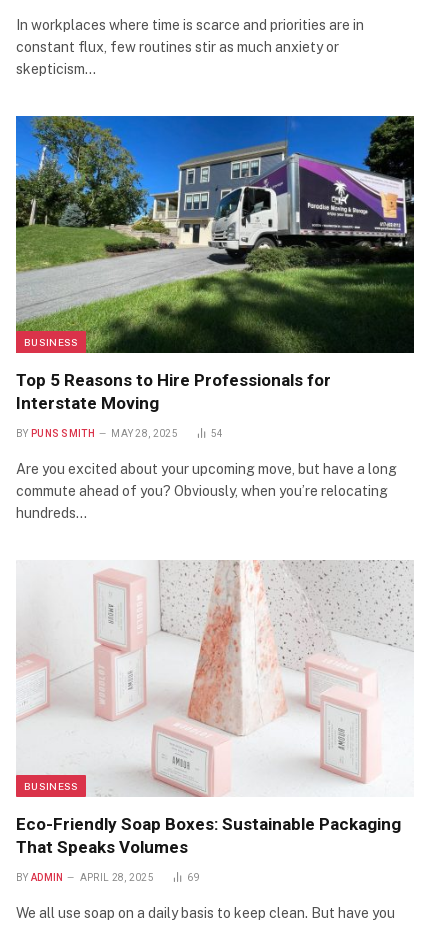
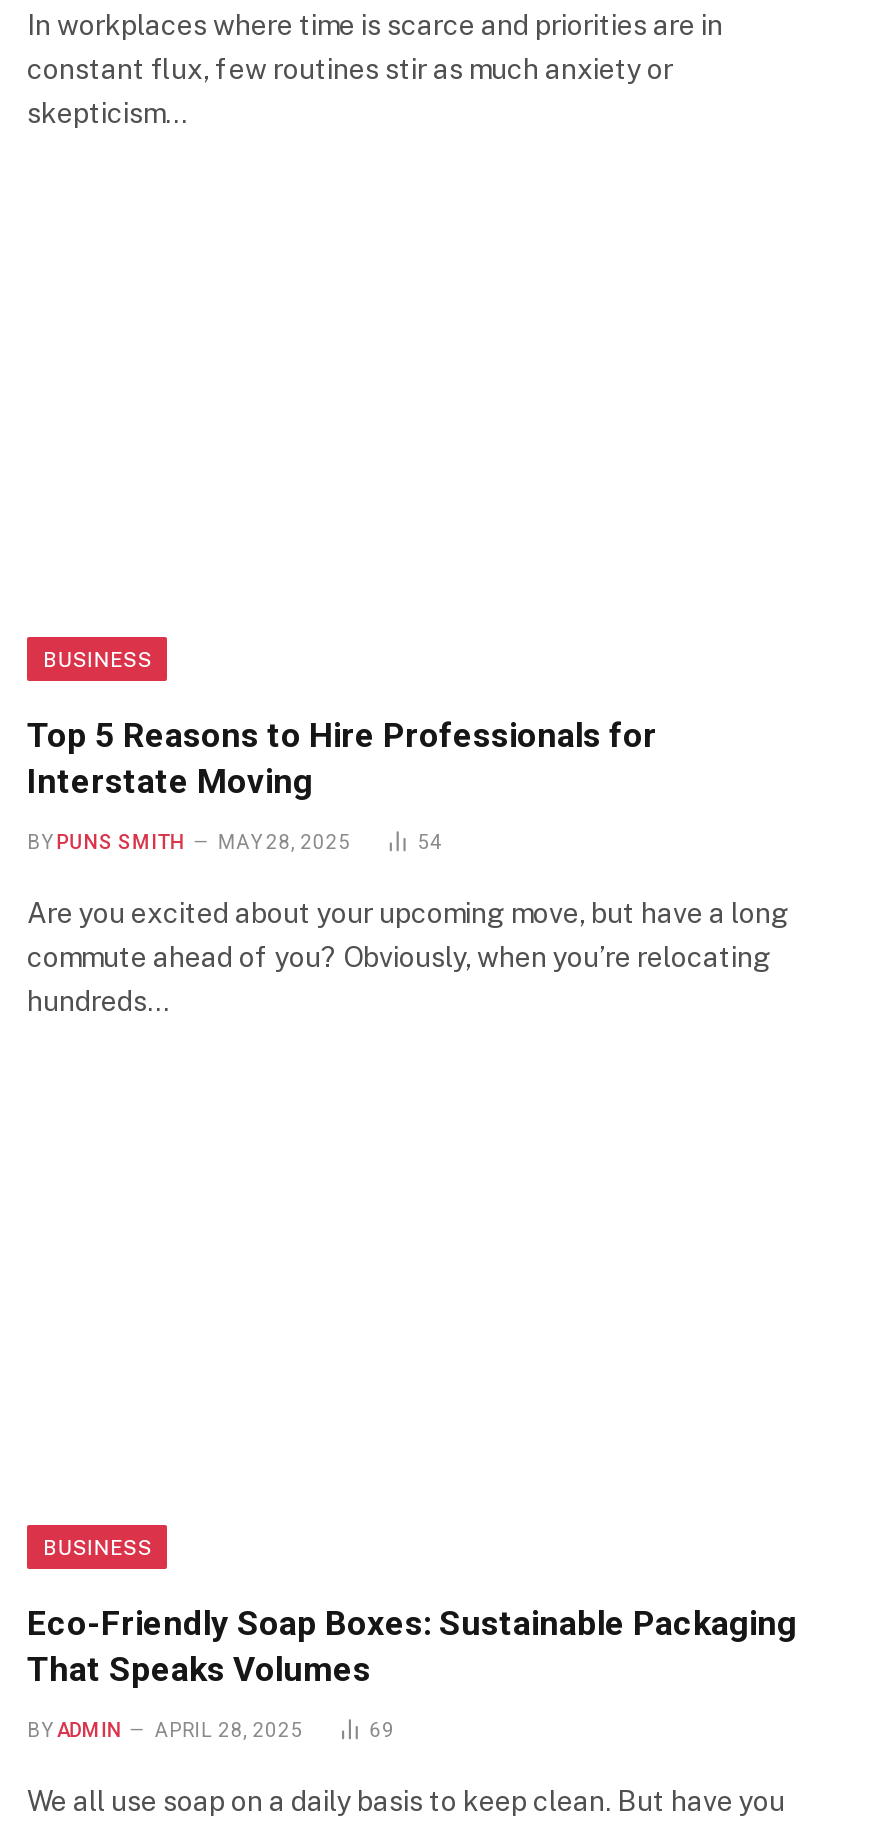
[15,115,415,354] [image] -> none
[16,560,414,798] [image] -> none

